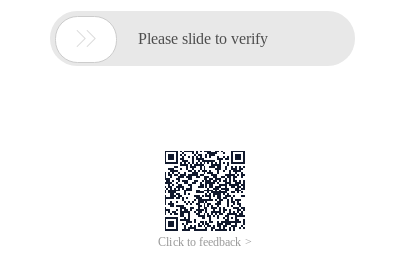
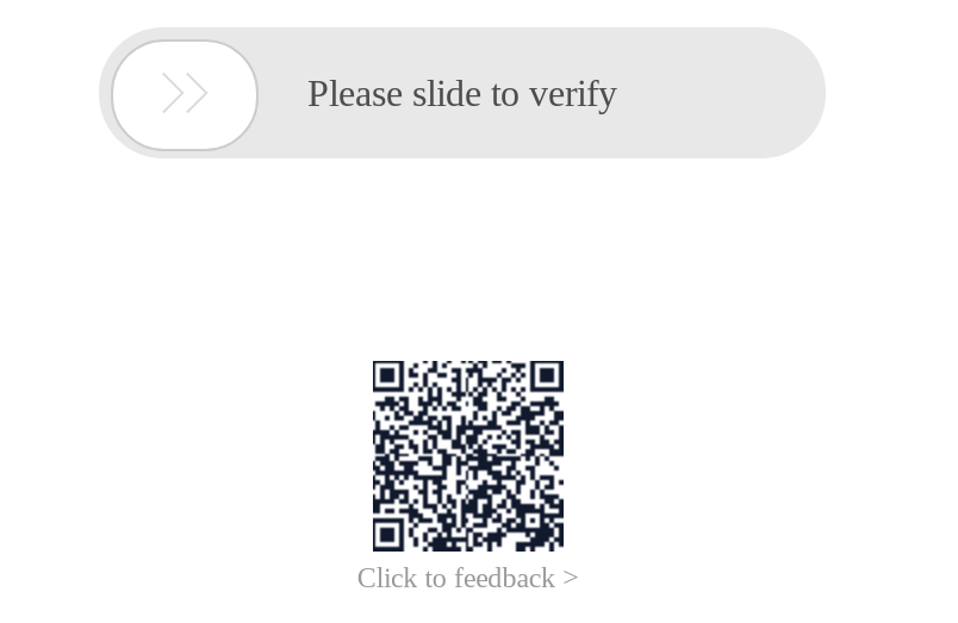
[164,151,246,232] [image] -> [373,361,566,554] [image]

